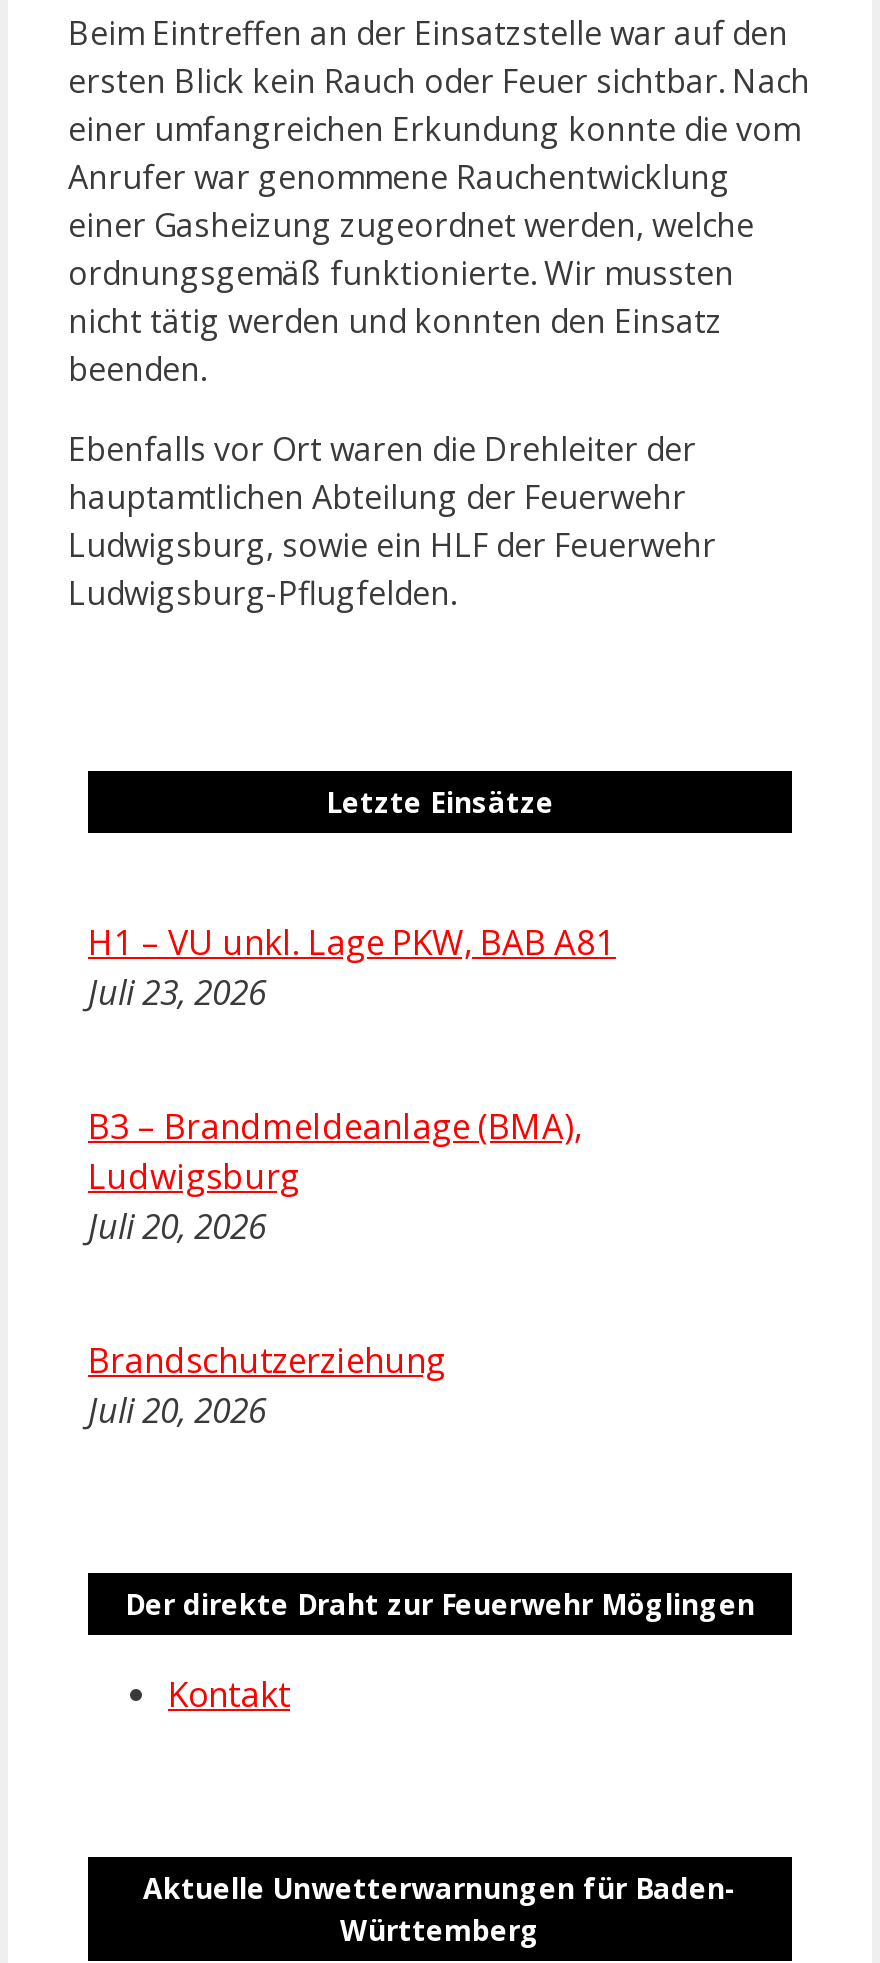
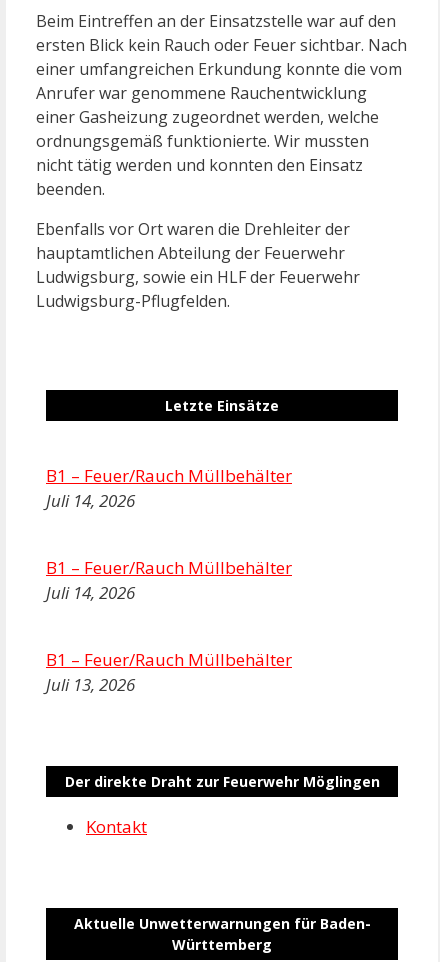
[88,920,616,1016] H1 – VU unkl. Lage PKW, BAB A81 | Juli 23, 2026 -> [46,464,292,512] B1 – Feuer/Rauch Müllbehälter | Juli 14, 2026
[88,1104,582,1250] B3 – Brandmeldeanlage (BMA), | Ludwigsburg | Juli 20, 2026 -> [46,556,292,604] B1 – Feuer/Rauch Müllbehälter | Juli 14, 2026
[88,1338,446,1434] Brandschutzerziehung | Juli 20, 2026 -> [46,648,292,696] B1 – Feuer/Rauch Müllbehälter | Juli 13, 2026

